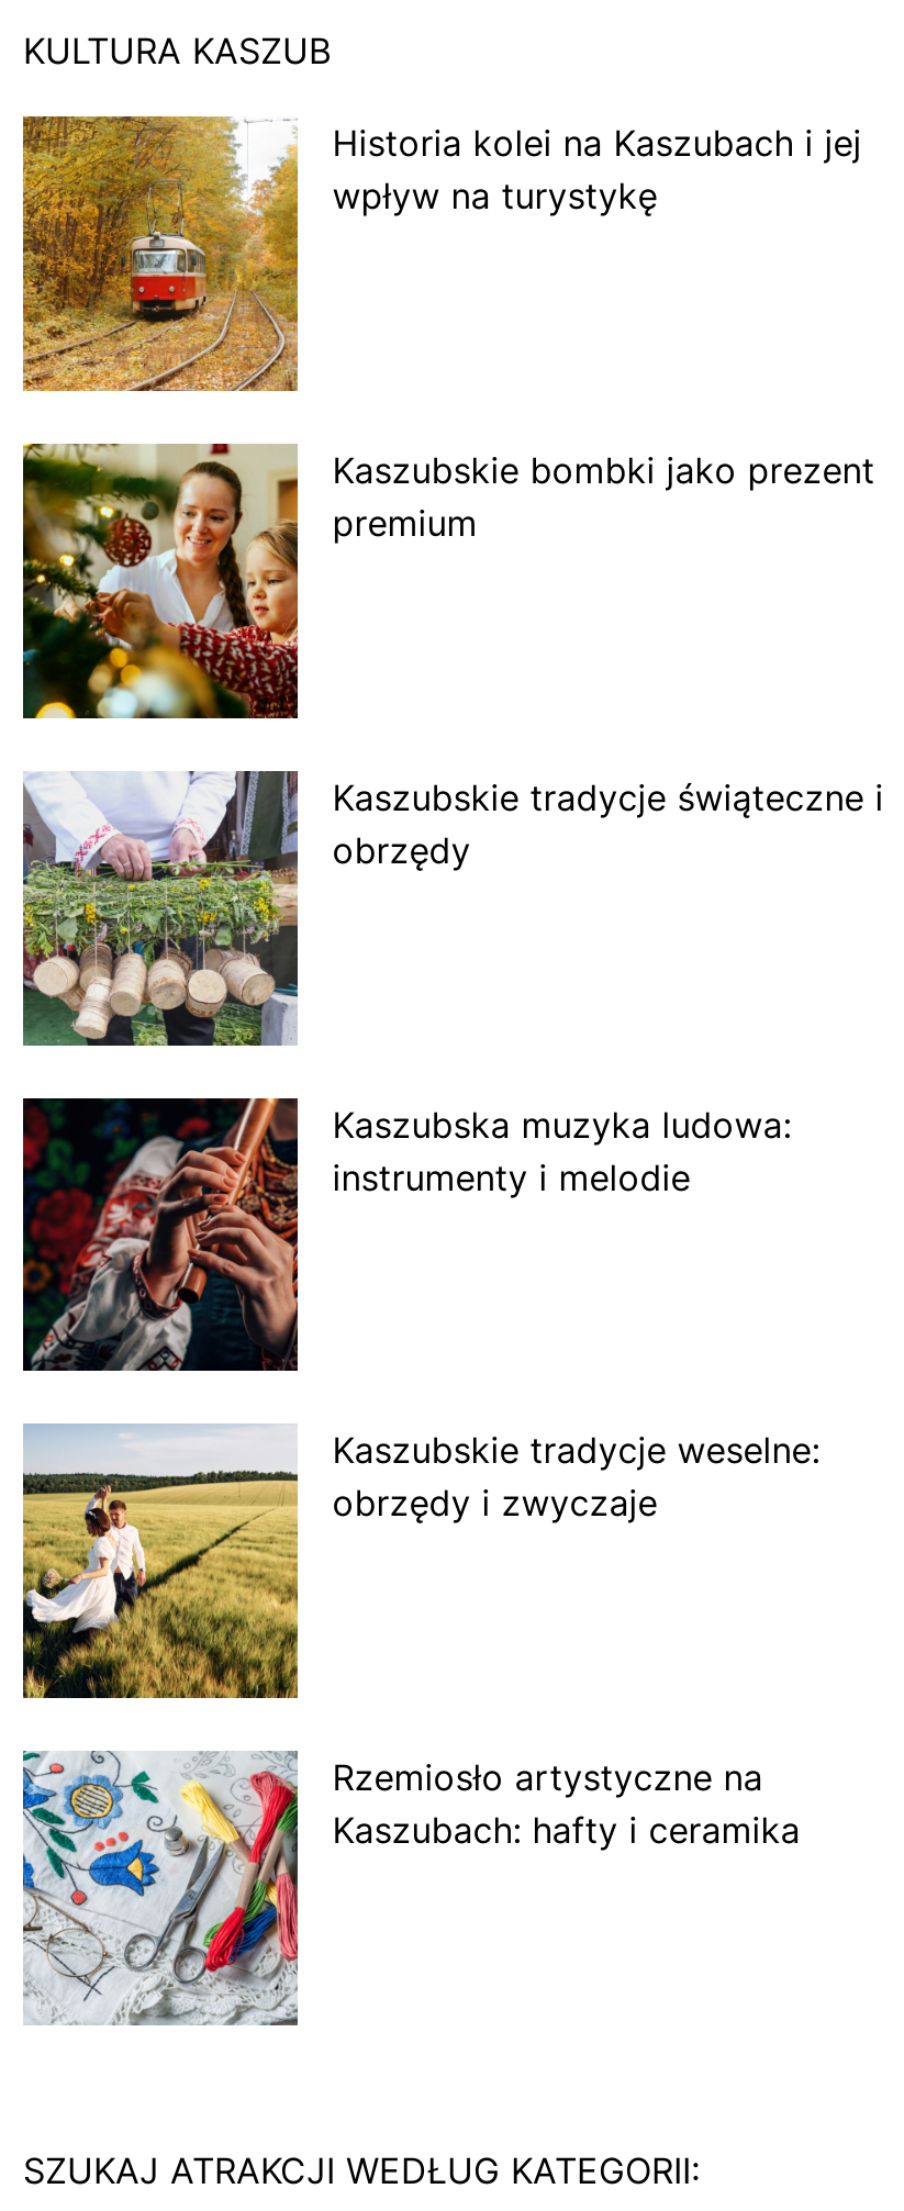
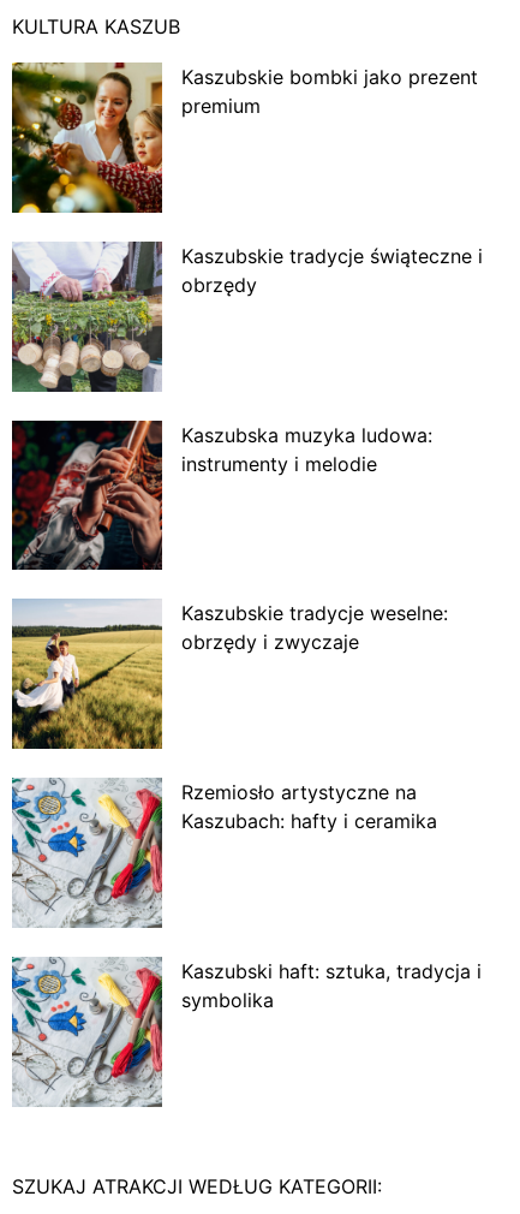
[21,116,862,393] [image] | Historia kolei na Kaszubach i jej | wpływ na turystykę -> none
moved [19,439,884,1852] -> [10,60,483,833]: [image] | Kaszubskie bombki jako prezent | premium | ... | Rzemiosło artystyczne na | Kaszubach: hafty i ceramika
moved [19,1749,302,2030] -> [10,776,165,930]: [image]
none -> [181,959,481,1012] Kaszubski haft: sztuka, tradycja i | symbolika

